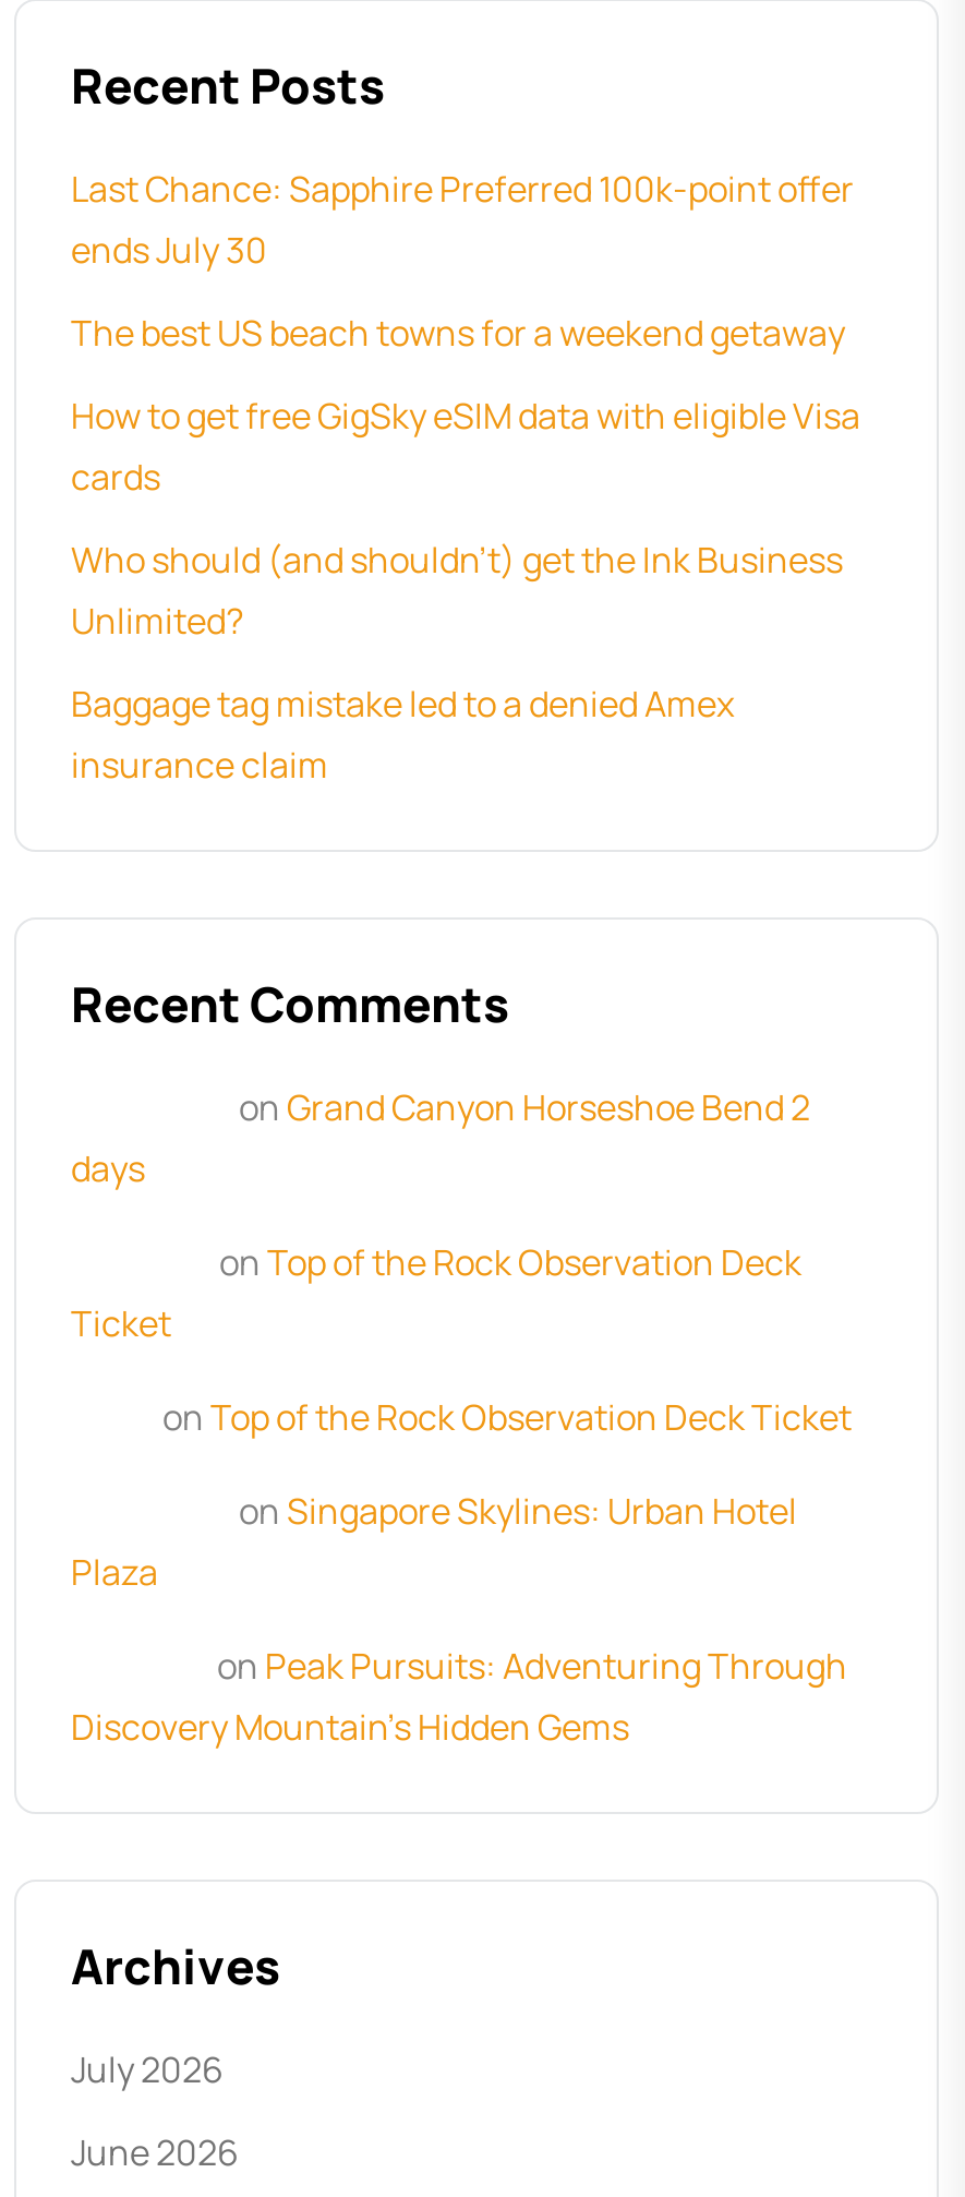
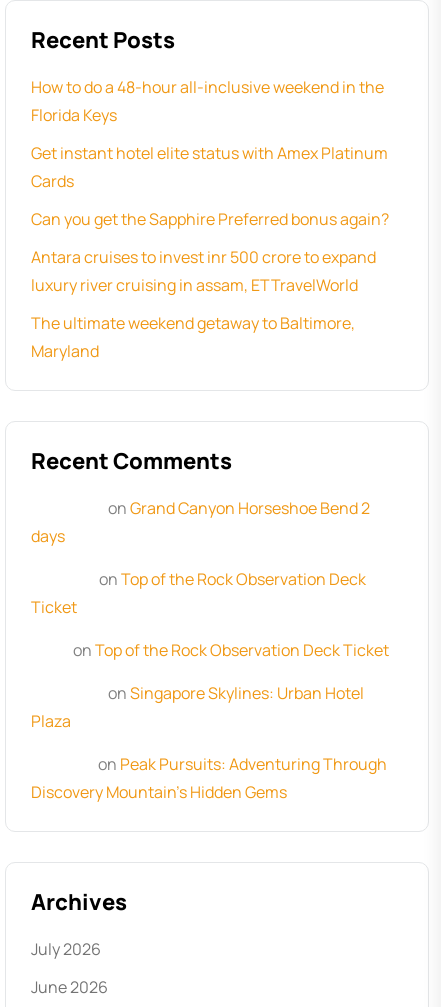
[71,165,854,274] Last Chance: Sapphire Preferred 100k-point offer | ends July 30 -> [31,76,384,126] How to do a 48-hour all-inclusive weekend in the | Florida Keys
[71,309,845,357] The best US beach towns for a weekend getaway -> [31,142,388,192] Get instant hotel elite status with Amex Platinum | Cards
[71,392,860,501] How to get free GigSky eSIM data with eligible Visa | cards -> [31,208,389,230] Can you get the Sapphire Preferred bonus again?
[71,536,843,645] Who should (and shouldn’t) get the Ink Business | Unlimited? -> [31,246,376,296] Antara cruises to invest inr 500 crore to expand | luxury river cruising in assam, ETTravelWorld
[71,680,734,789] Baggage tag mistake led to a denied Amex | insurance claim -> [31,312,355,362] The ultimate weekend getaway to Baltimore, | Maryland

